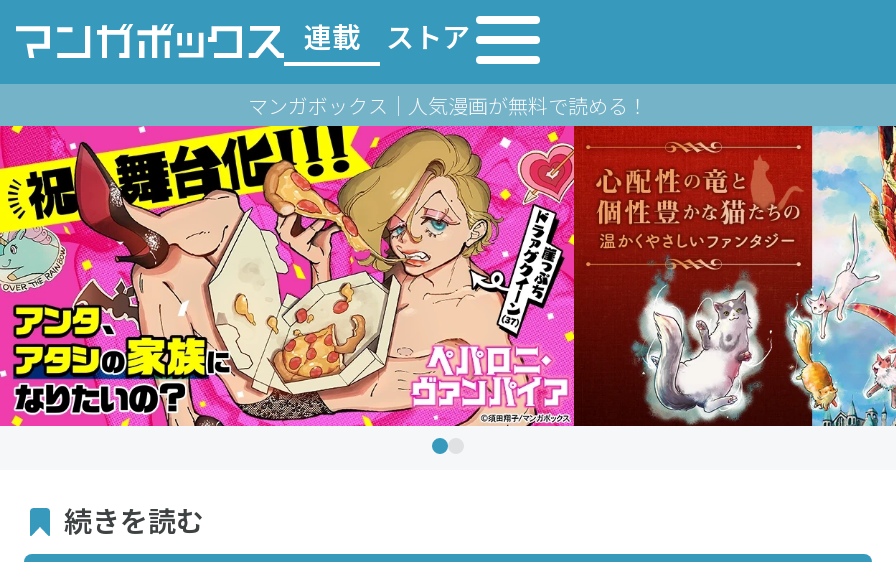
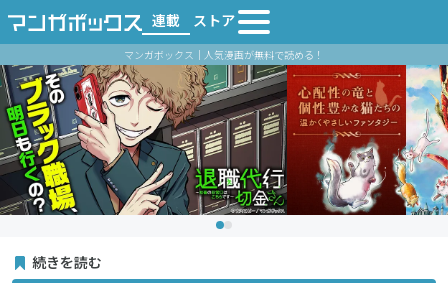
[6,124,576,428] [image] -> [3,64,288,216] [image]

